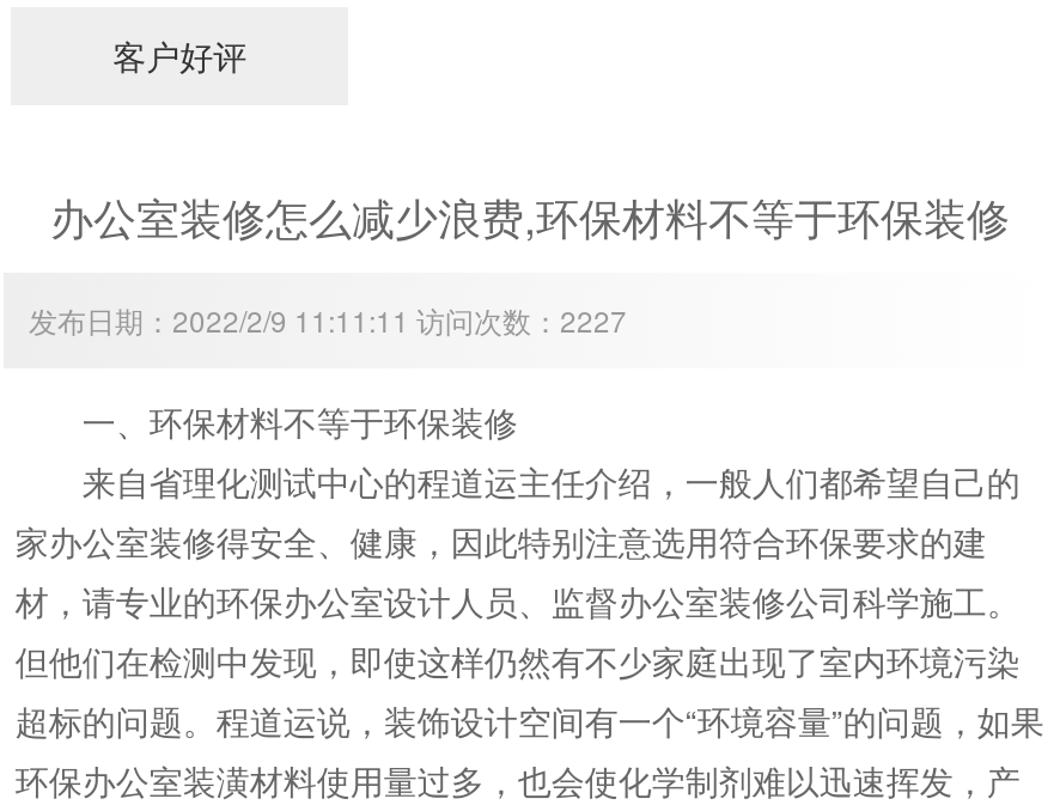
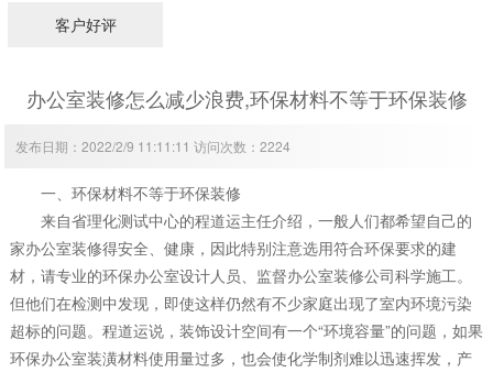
[29,299,627,340] 发布日期：2022/2/9 11:11:11 访问次数：2227 -> [16,136,291,155] 发布日期：2022/2/9 11:11:11 访问次数：2224

